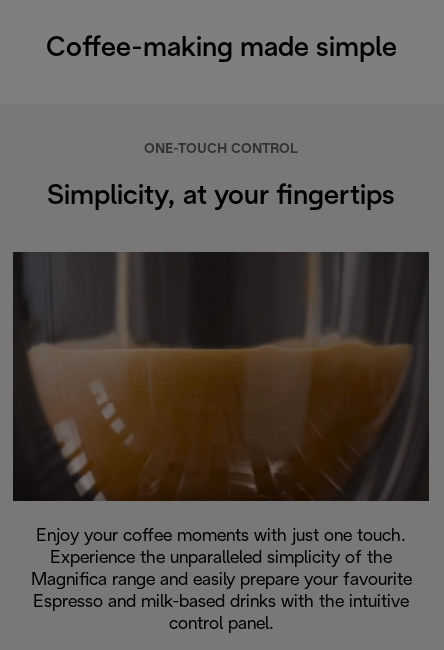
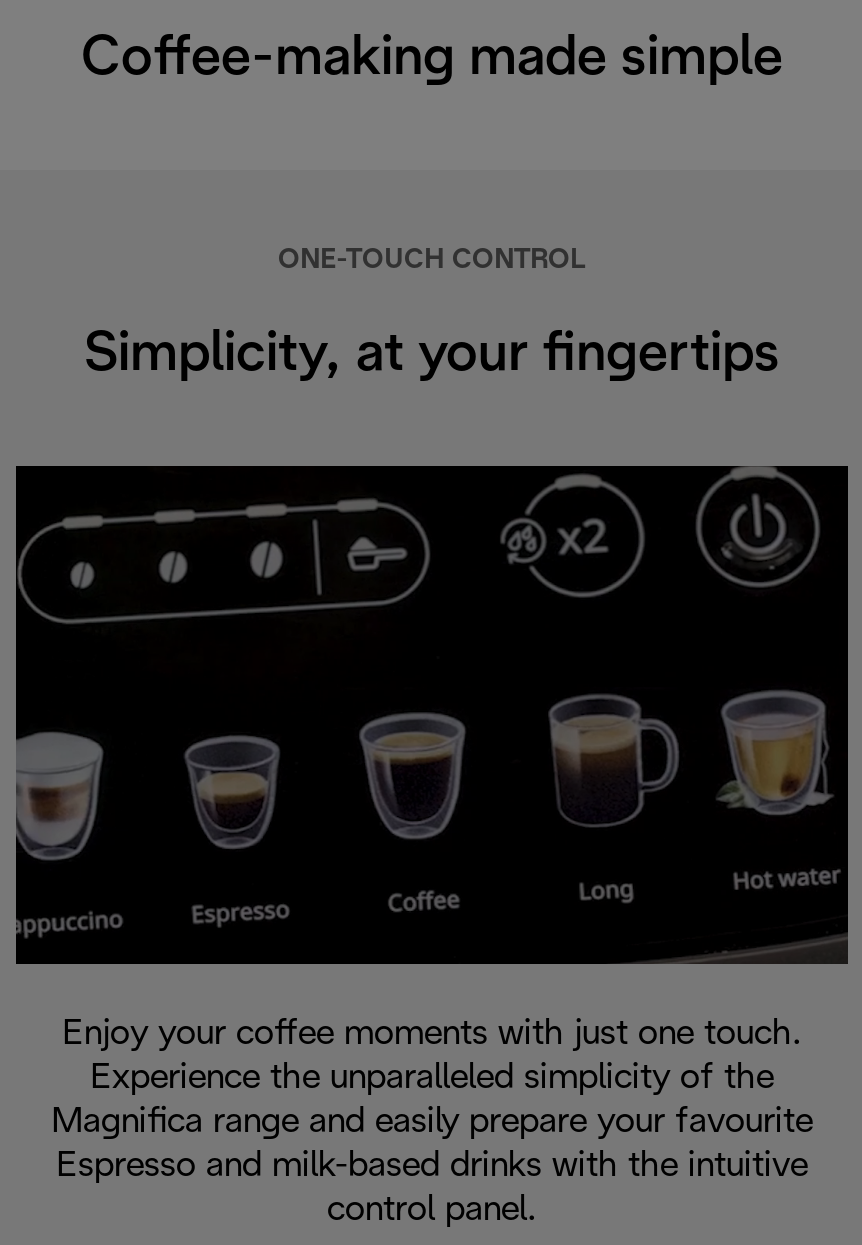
[13,251,429,502] [image] -> [16,464,848,964] [image]

